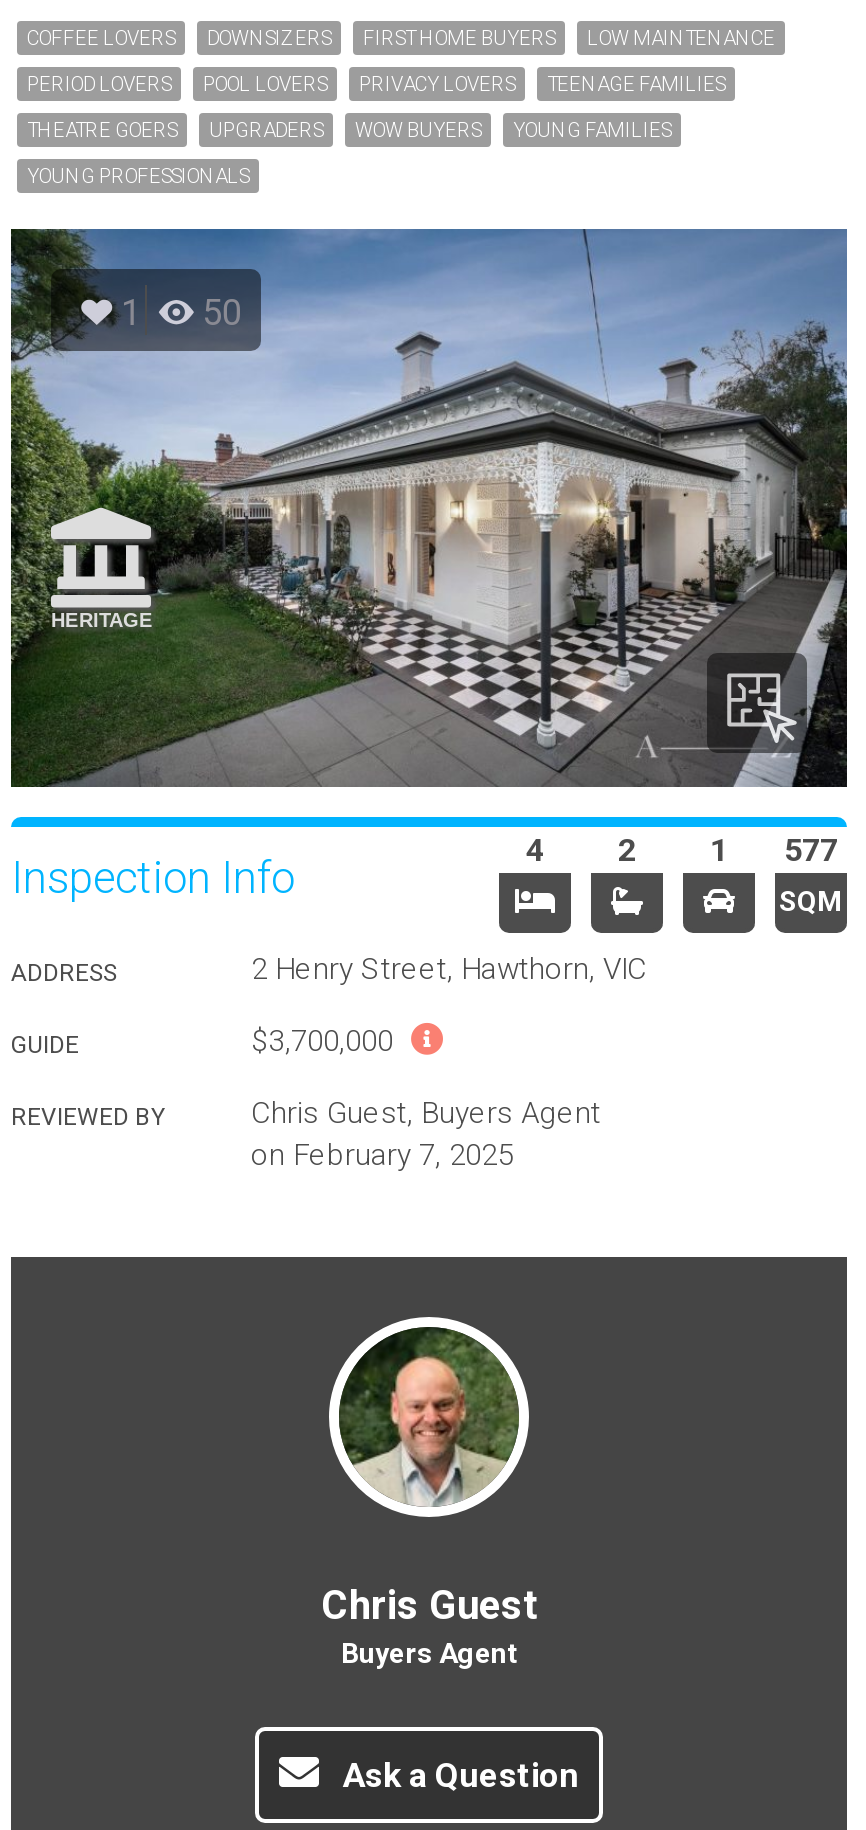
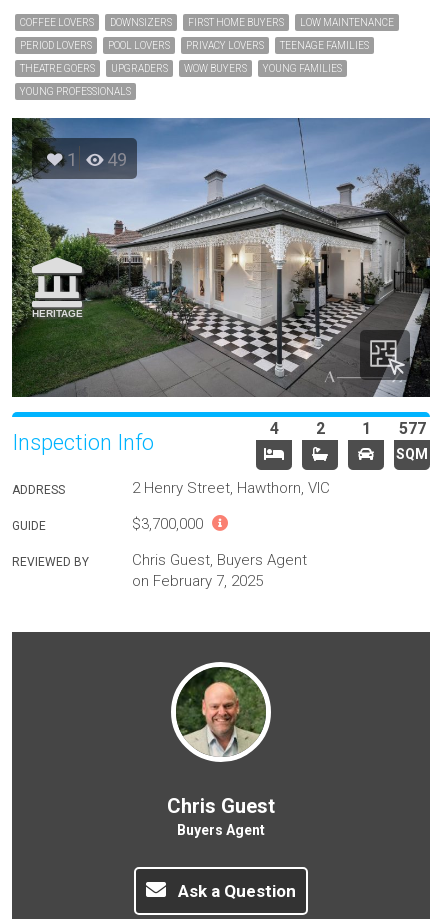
[121,291,242,333] 1 50 -> [67,149,127,170] 1 49

